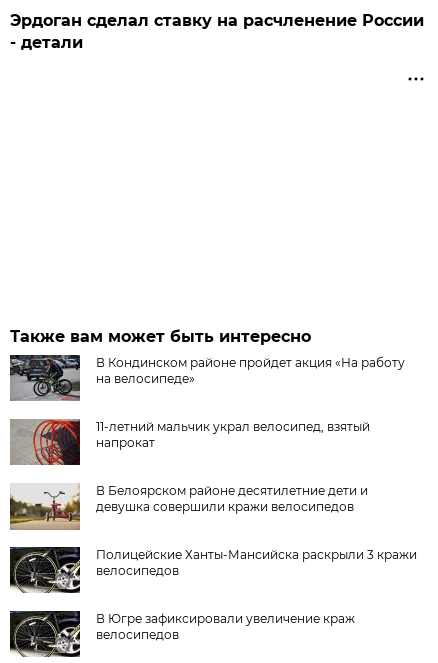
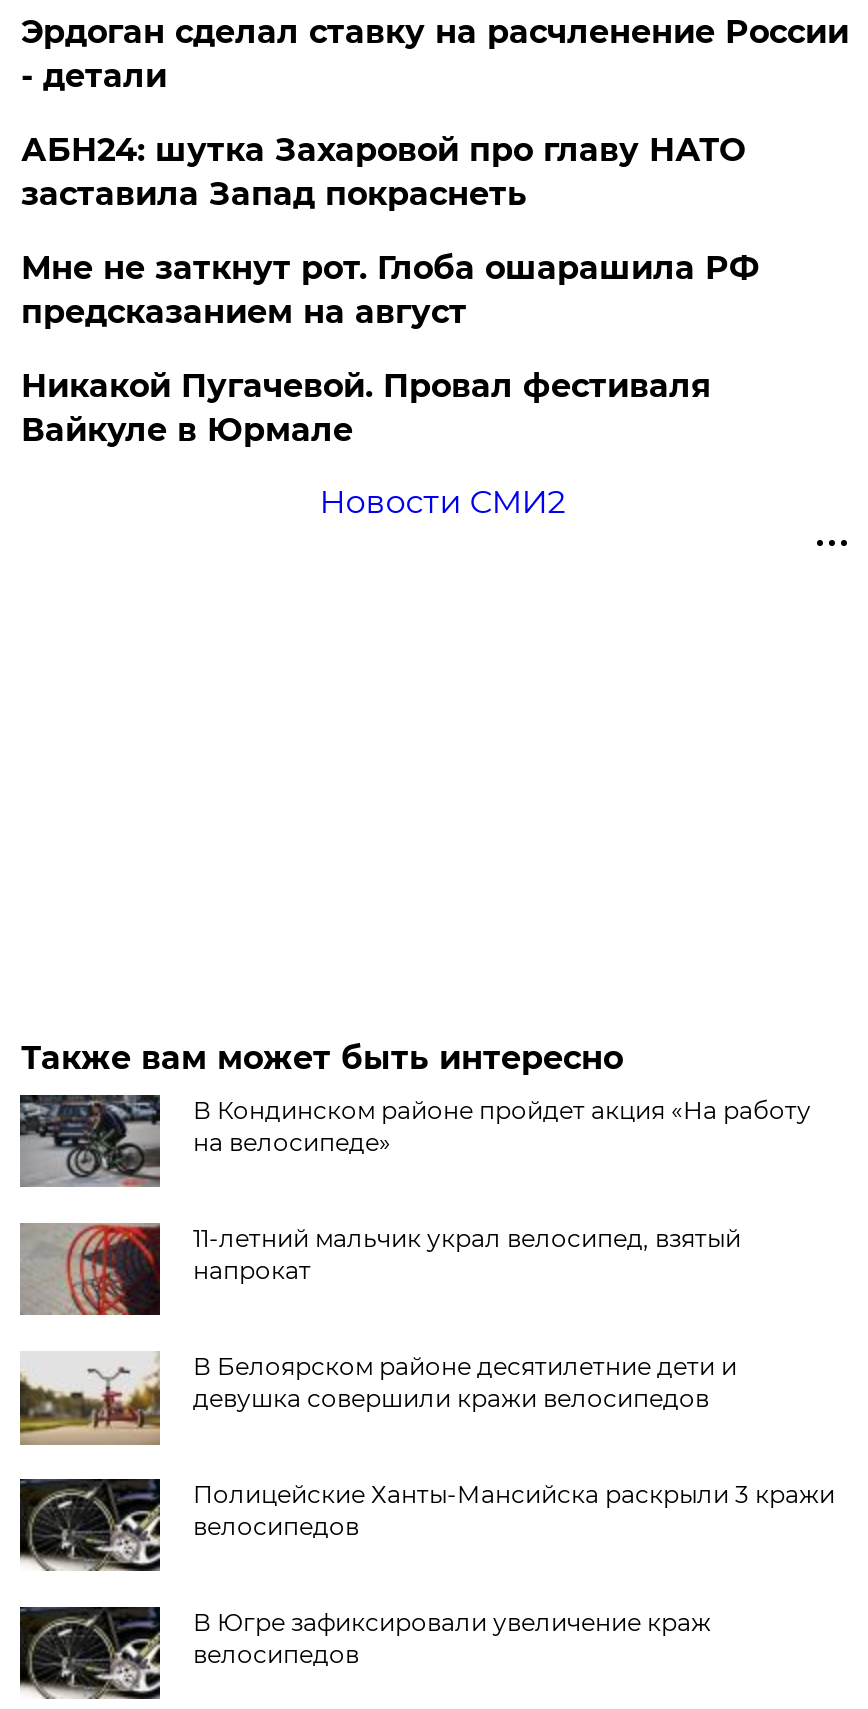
none -> [21,131,759,521] АБН24: шутка Захаровой про главу НАТО | заставила Запад покраснеть | Мне не заткнут рот. Глоба ошарашила РФ | предсказанием на август | Никакой Пугачевой. Провал фестиваля | Вайкуле в Юрмале | Новости СМИ2

